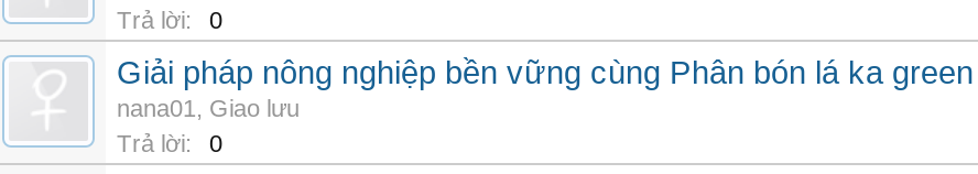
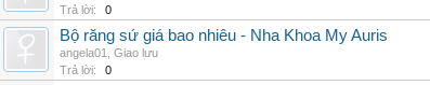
[117,55,974,121] Giải pháp nông nghiệp bền vững cùng Phân bón lá ka green | nana01, Giao lưu -> [60,27,388,59] Bộ răng sứ giá bao nhiêu - Nha Khoa My Auris | angela01, Giao lưu

